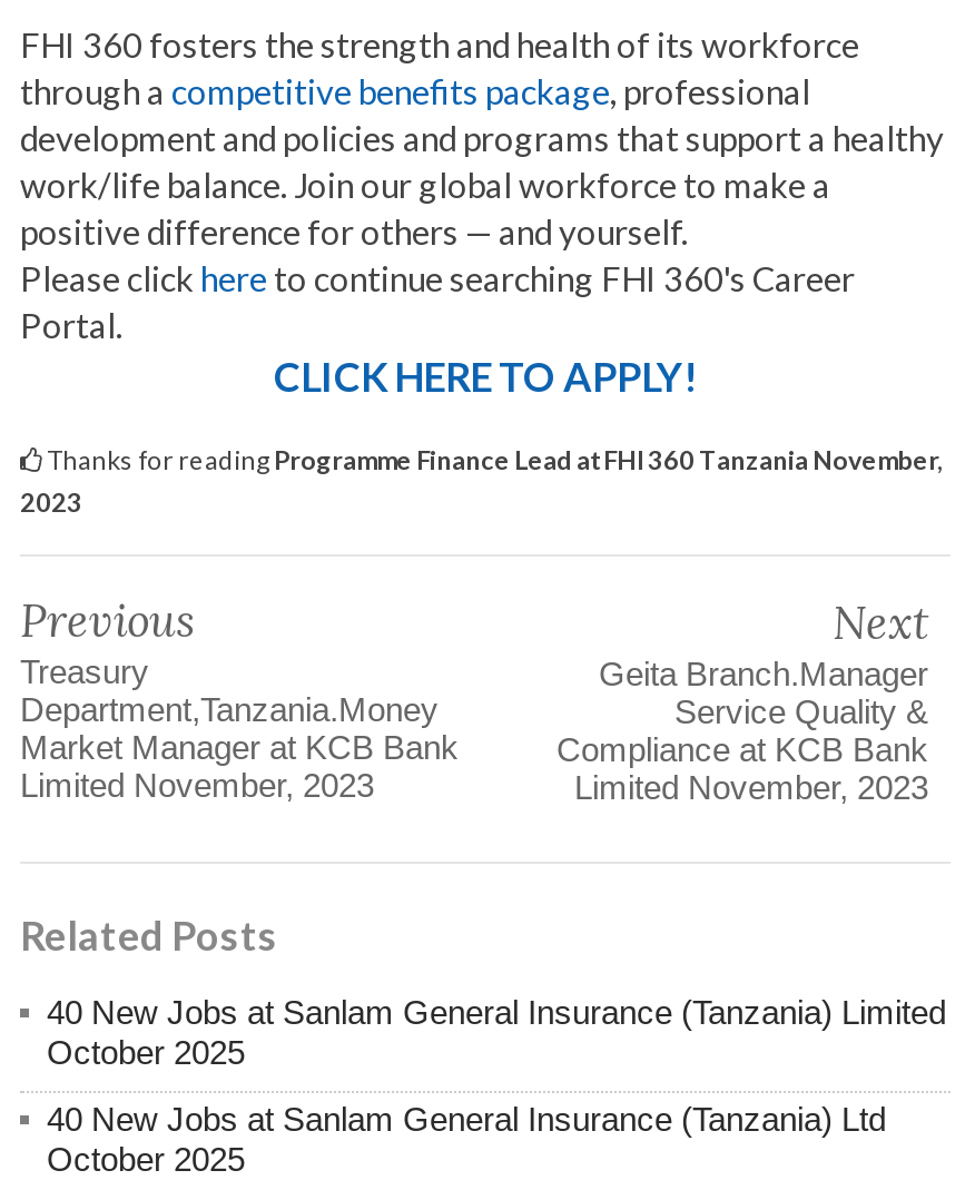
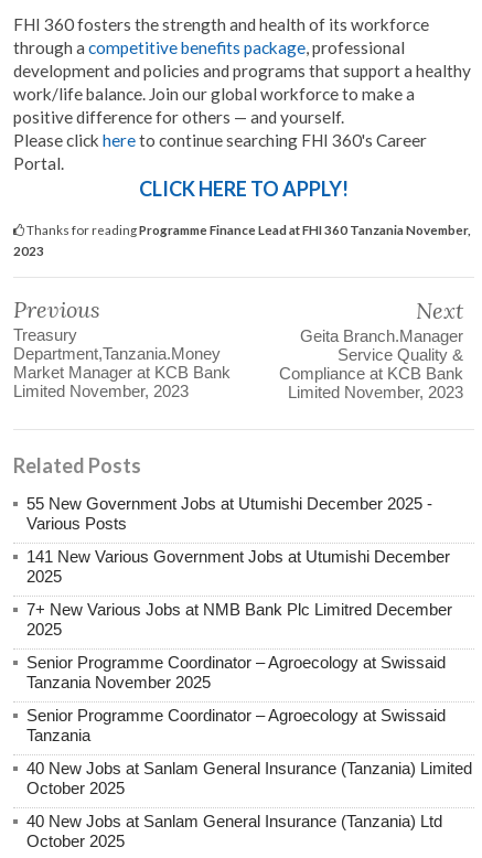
none -> [26,494,452,744] 55 New Government Jobs at Utumishi December 2025 - | Various Posts | 141 New Various Government Jobs at Utumishi December | 2025 | 7+ New Various Jobs at NMB Bank Plc Limitred December | 2025 | Senior Programme Coordinator – Agroecology at Swissaid | Tanzania November 2025 | Senior Programme Coordinator – Agroecology at Swissaid | Tanzania

